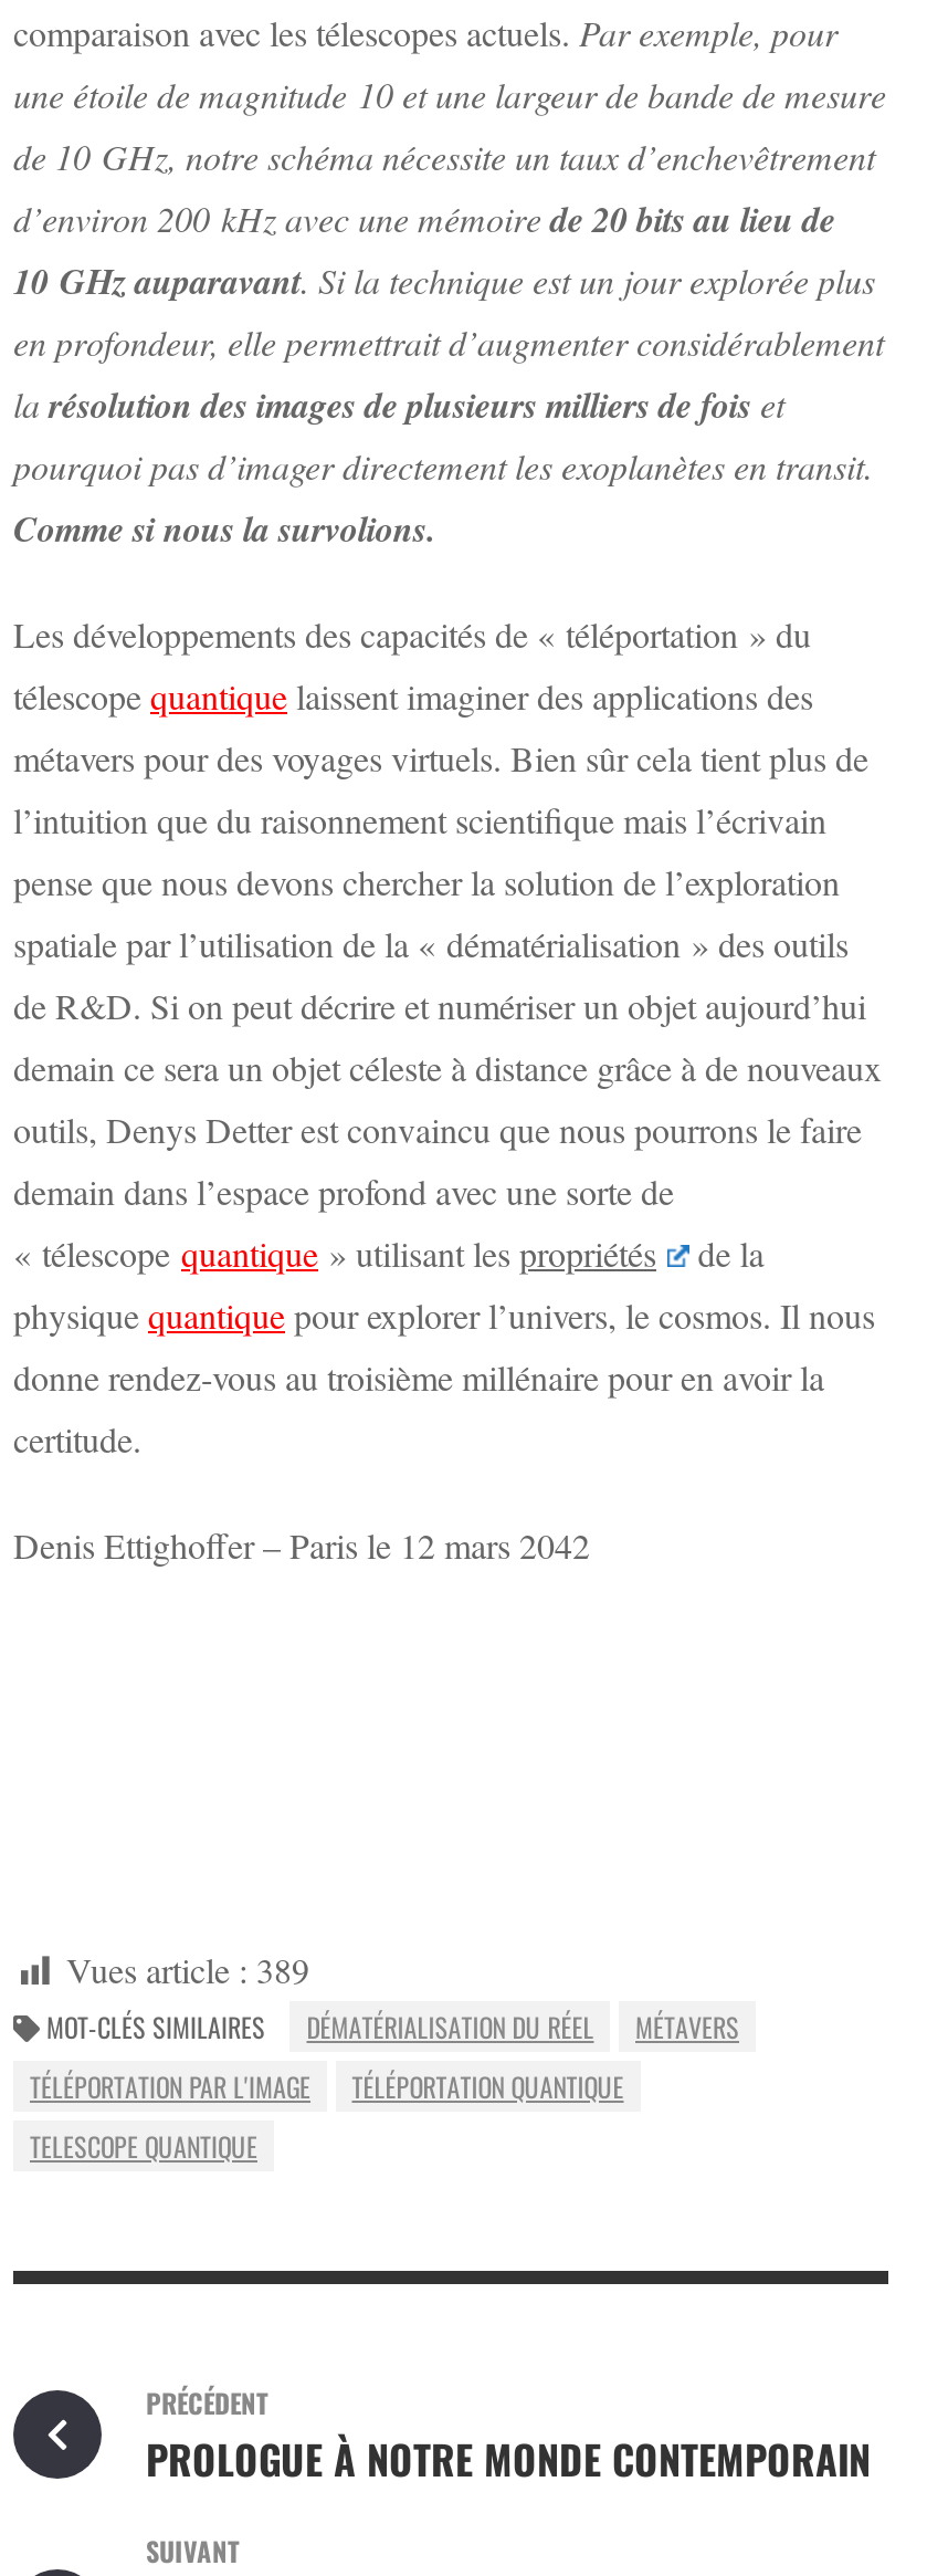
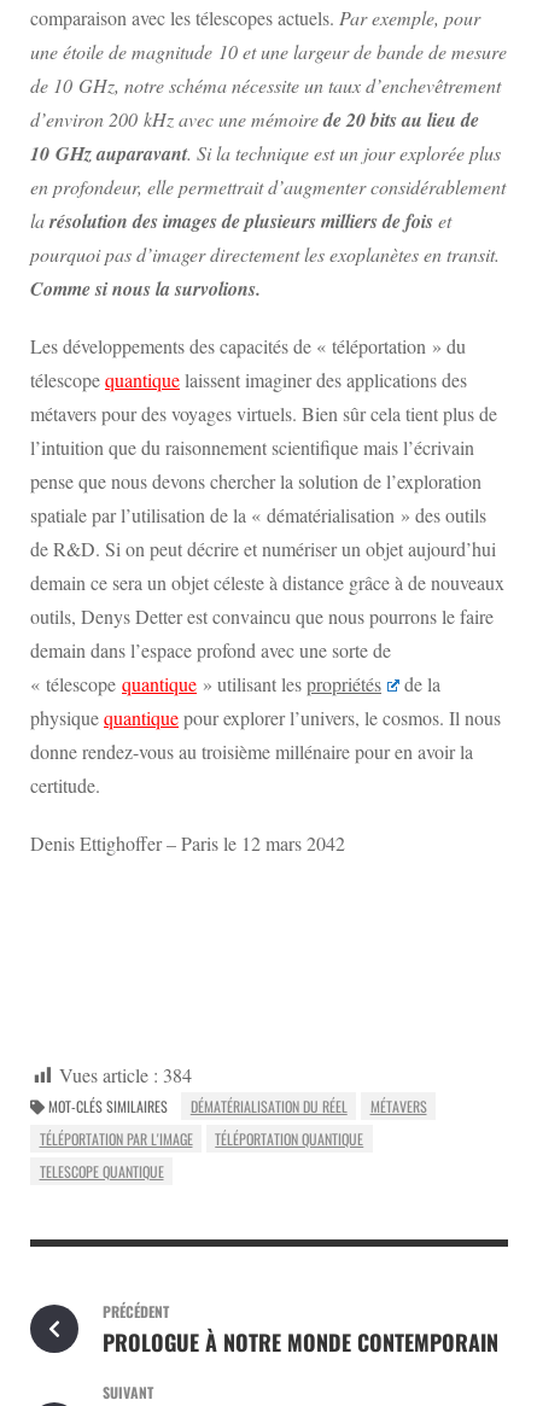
[66,1946,309,1992] Vues article : 389 -> [59,1062,192,1087] Vues article : 384

